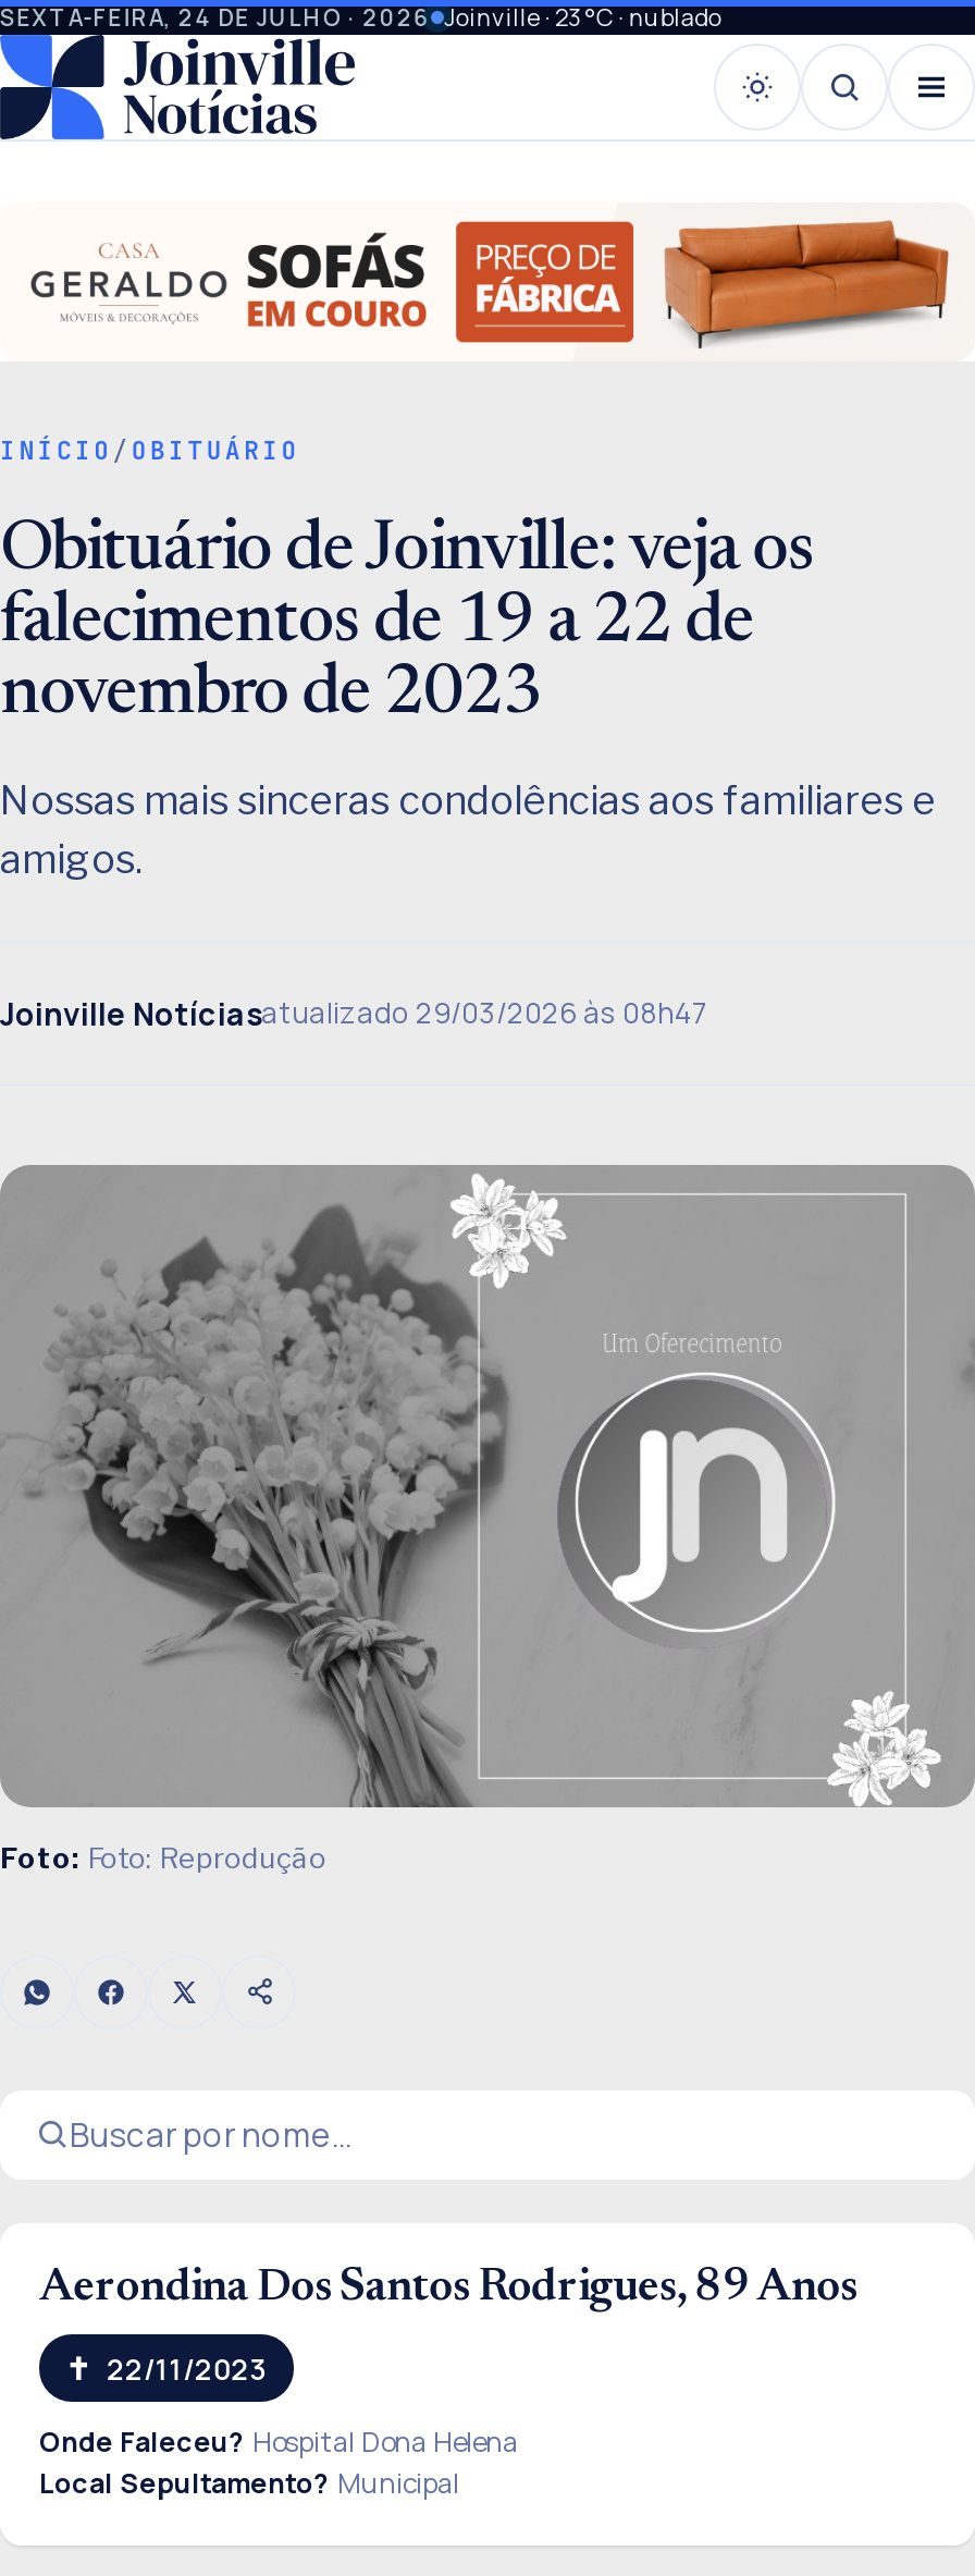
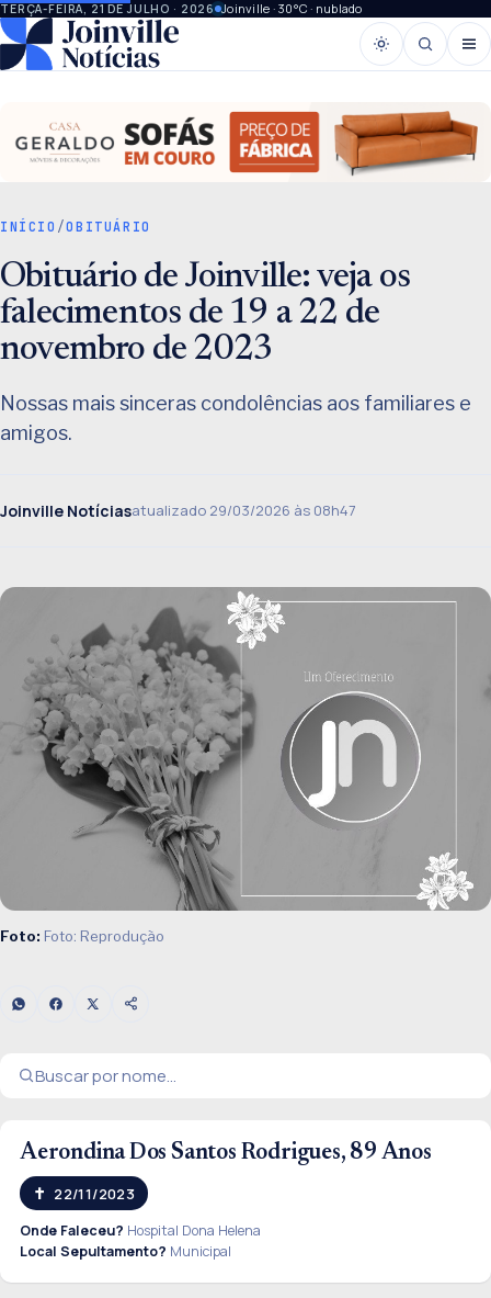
[0,0,721,33] SEXTA-FEIRA, 24 DE JULHO · 2026 Joinville · 23°C · nublado -> [0,0,362,16] TERÇA-FEIRA, 21 DE JULHO · 2026 Joinville · 30°C · nublado

